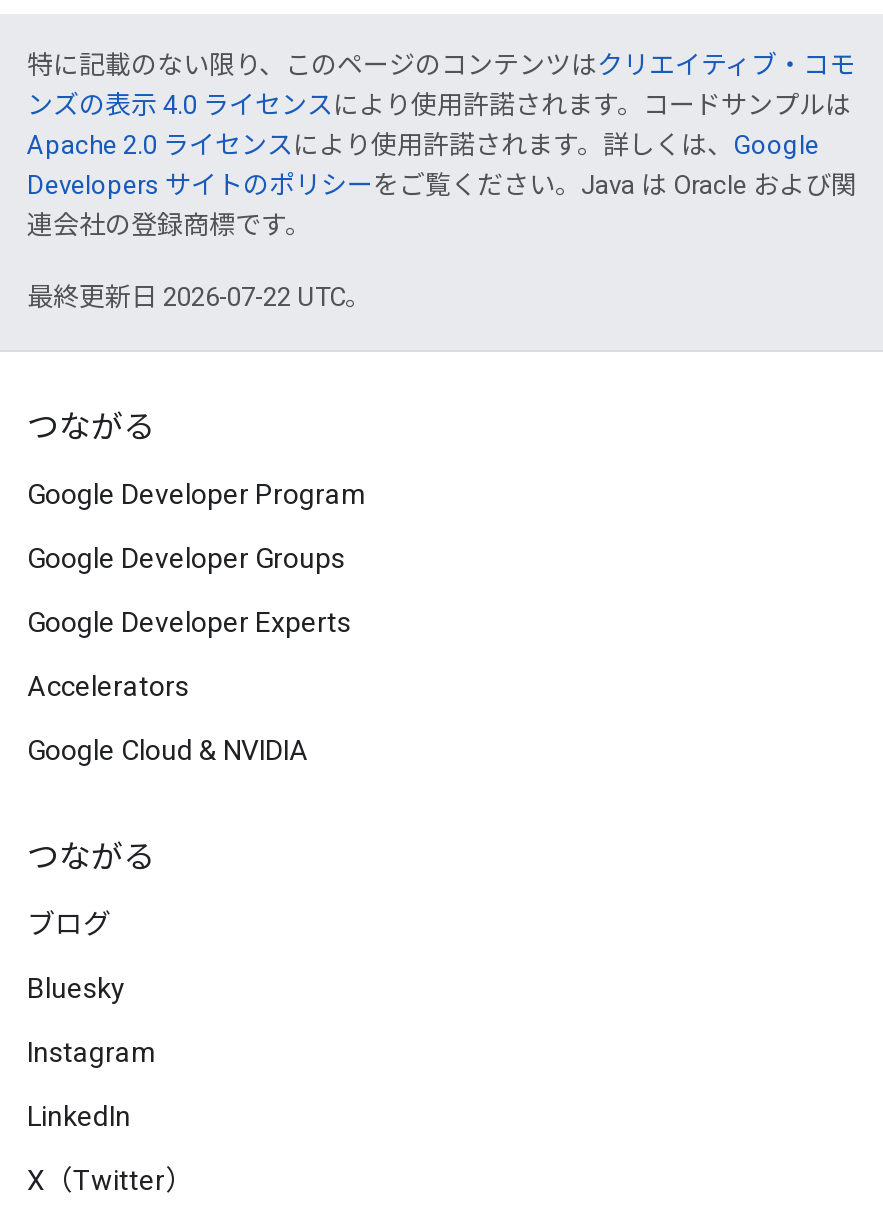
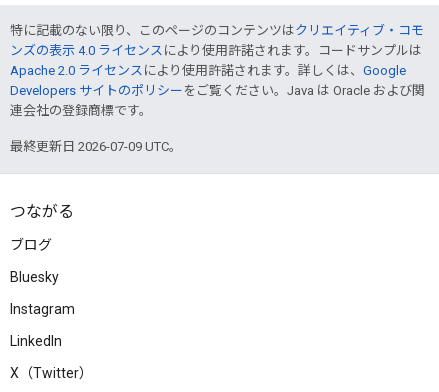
[27,282,371,766] 最終更新日 2026-07-22 UTC。 | つながる | Google Developer Program | Google Developer Groups | Google Developer Experts | Accelerators | Google Cloud & NVIDIA -> [10,139,182,154] 最終更新日 2026-07-09 UTC。

